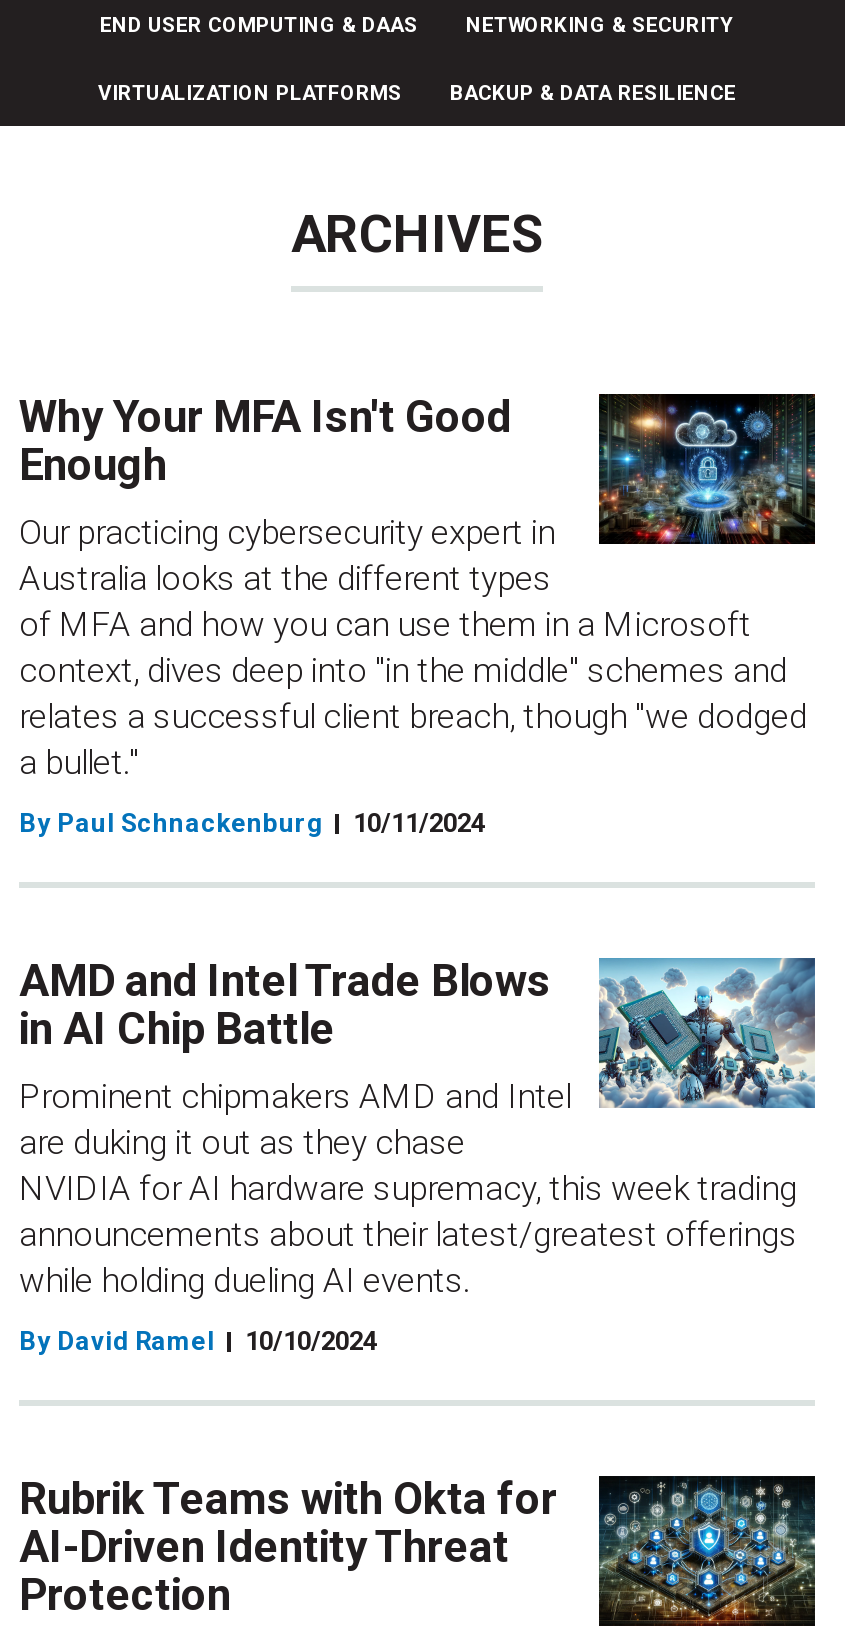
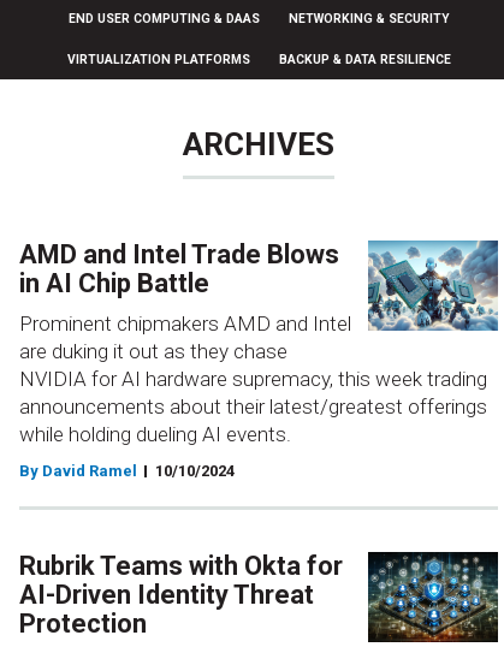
[19,392,817,838] [image] | Why Your MFA Isn't Good | Enough | Our practicing cybersecurity expert in | Australia looks at the different types | of MFA and how you can use them in a Microsoft | context, dives deep into "in the middle" schemes and | relates a successful client breach, though "we dodged | a bullet." | By Paul Schnackenburg | 10/11/2024 -> none

